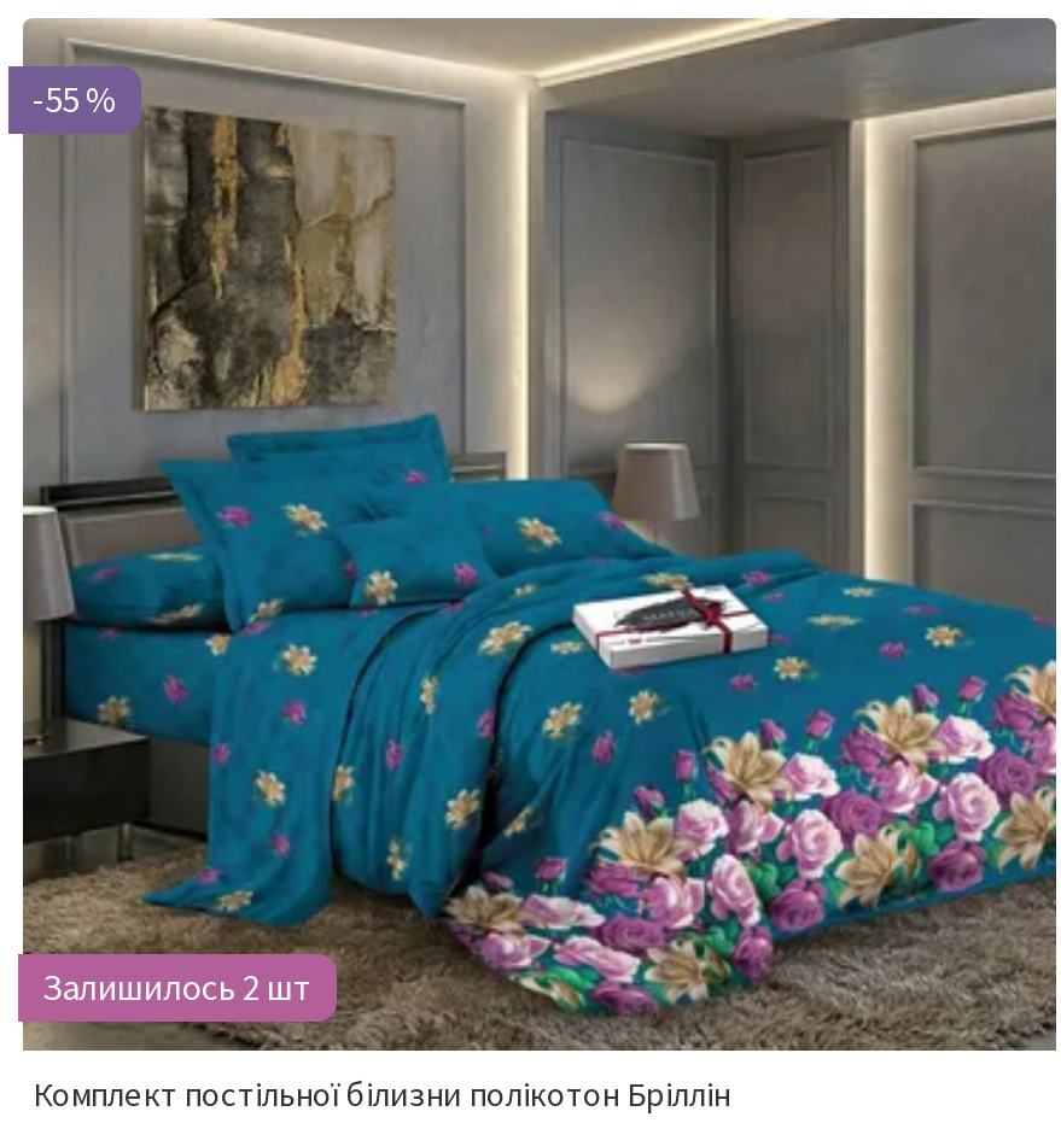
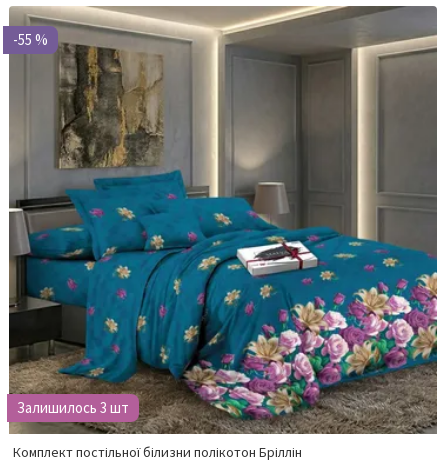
[42,964,313,1010] Залишилось 2 шт -> [17,398,129,417] Залишилось 3 шт

